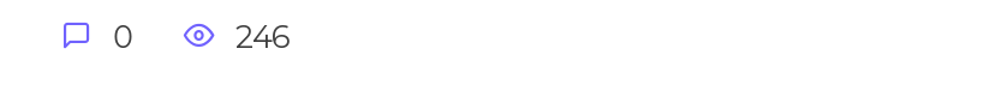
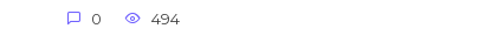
[235,19,291,55] 246 -> [151,10,180,28] 494

